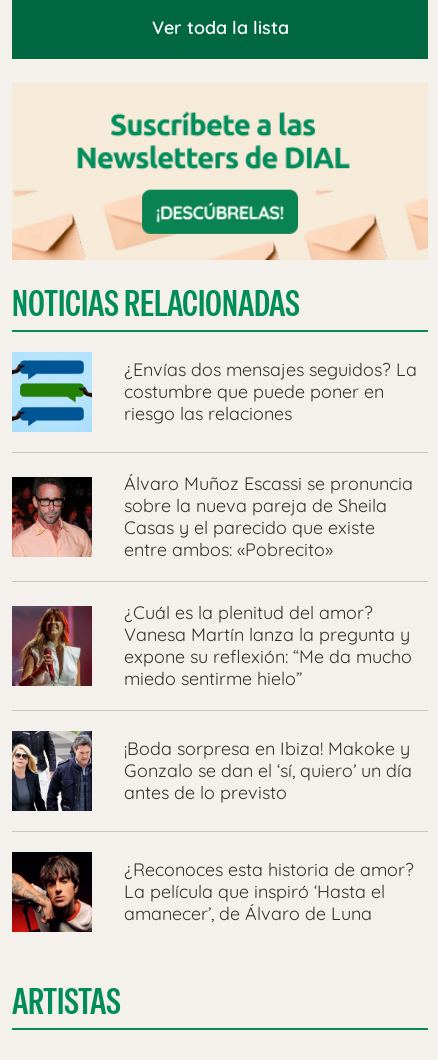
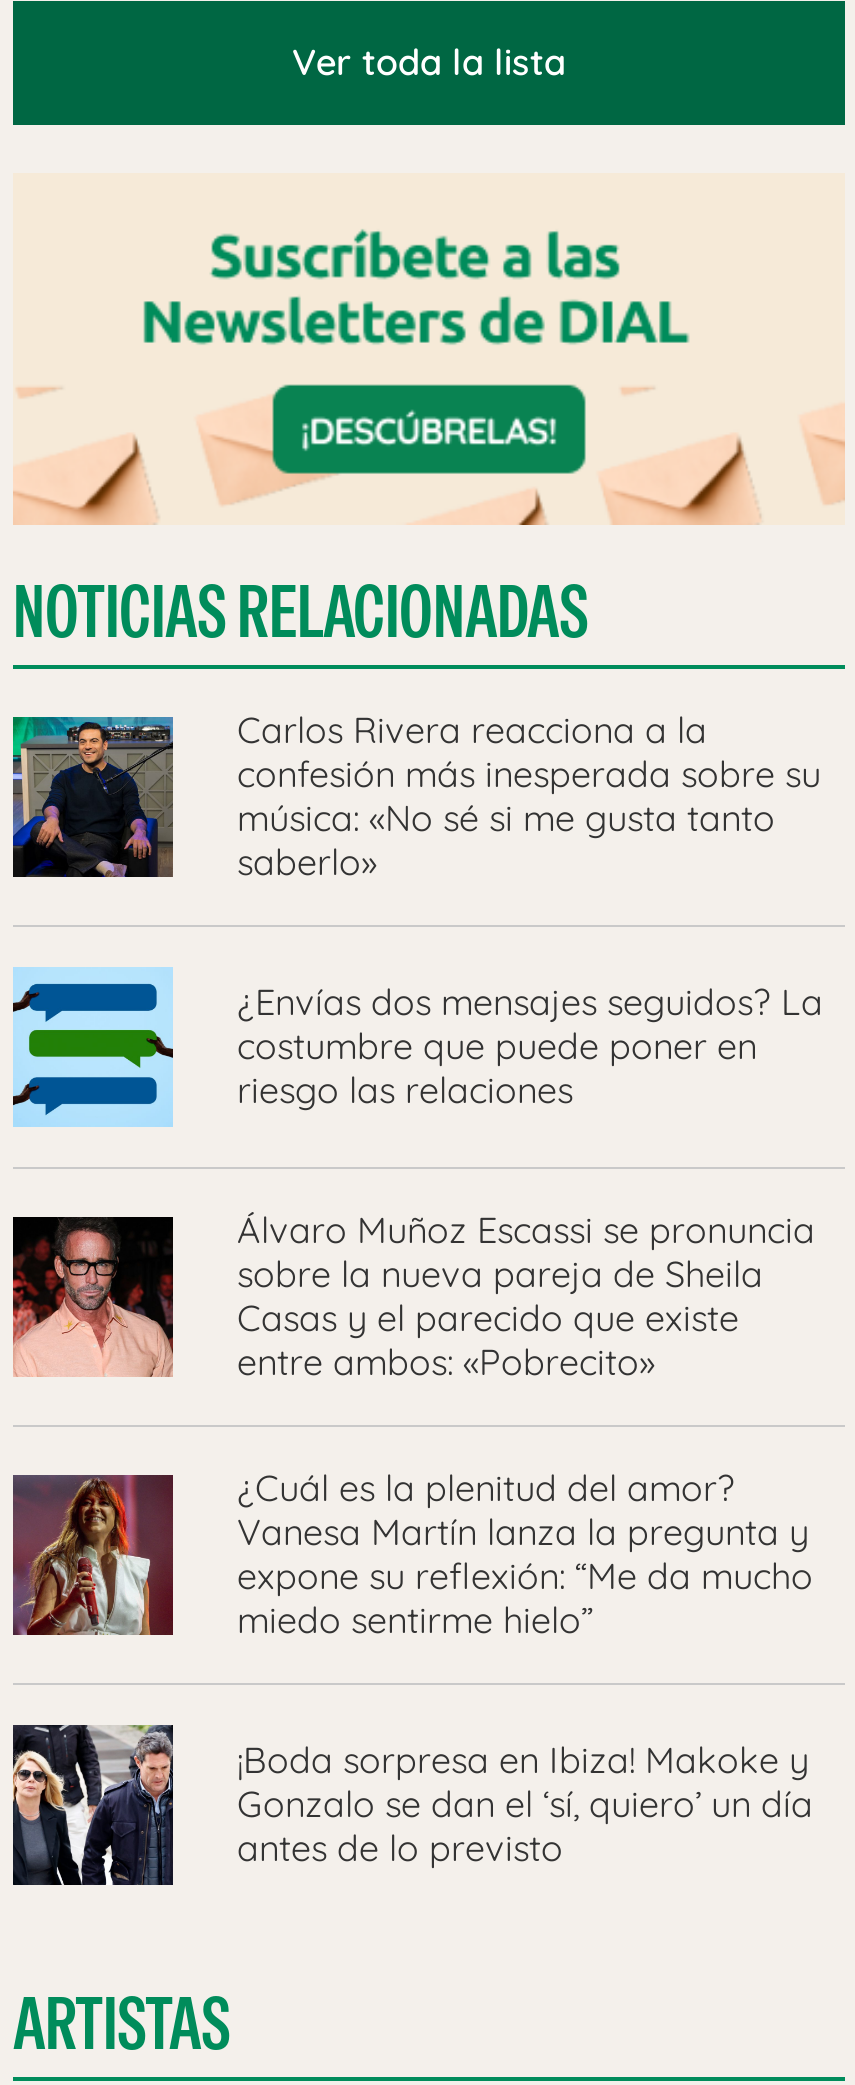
none -> [11,707,821,885] [image] | Carlos Rivera reacciona a la | confesión más inesperada sobre su | música: «No sé si me gusta tanto | saberlo»
moved [10,358,417,804] -> [9,979,823,1871]: [image] | ¿Envías dos mensajes seguidos? La | costumbre que puede poner en | ... | Gonzalo se dan el ‘sí, quiero’ un día | antes de lo previsto
[11,851,414,933] [image] | ¿Reconoces esta historia de amor? | La película que inspiró ‘Hasta el | amanecer’, de Álvaro de Luna -> none

